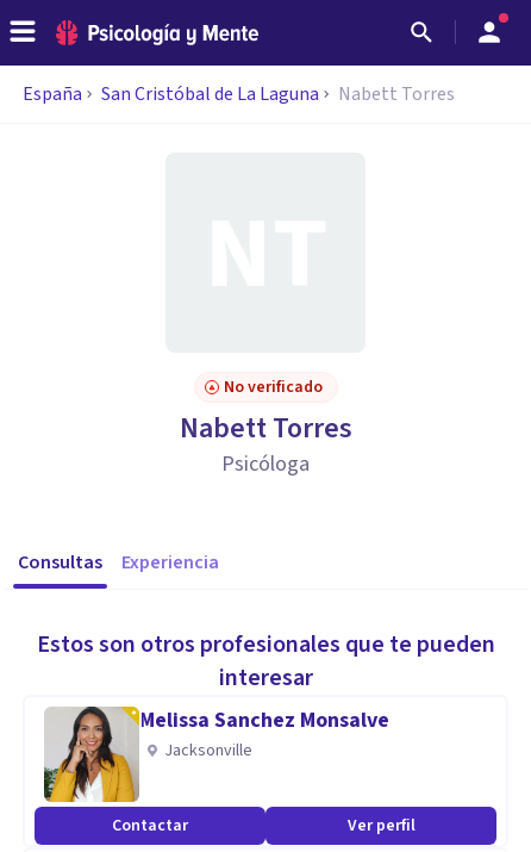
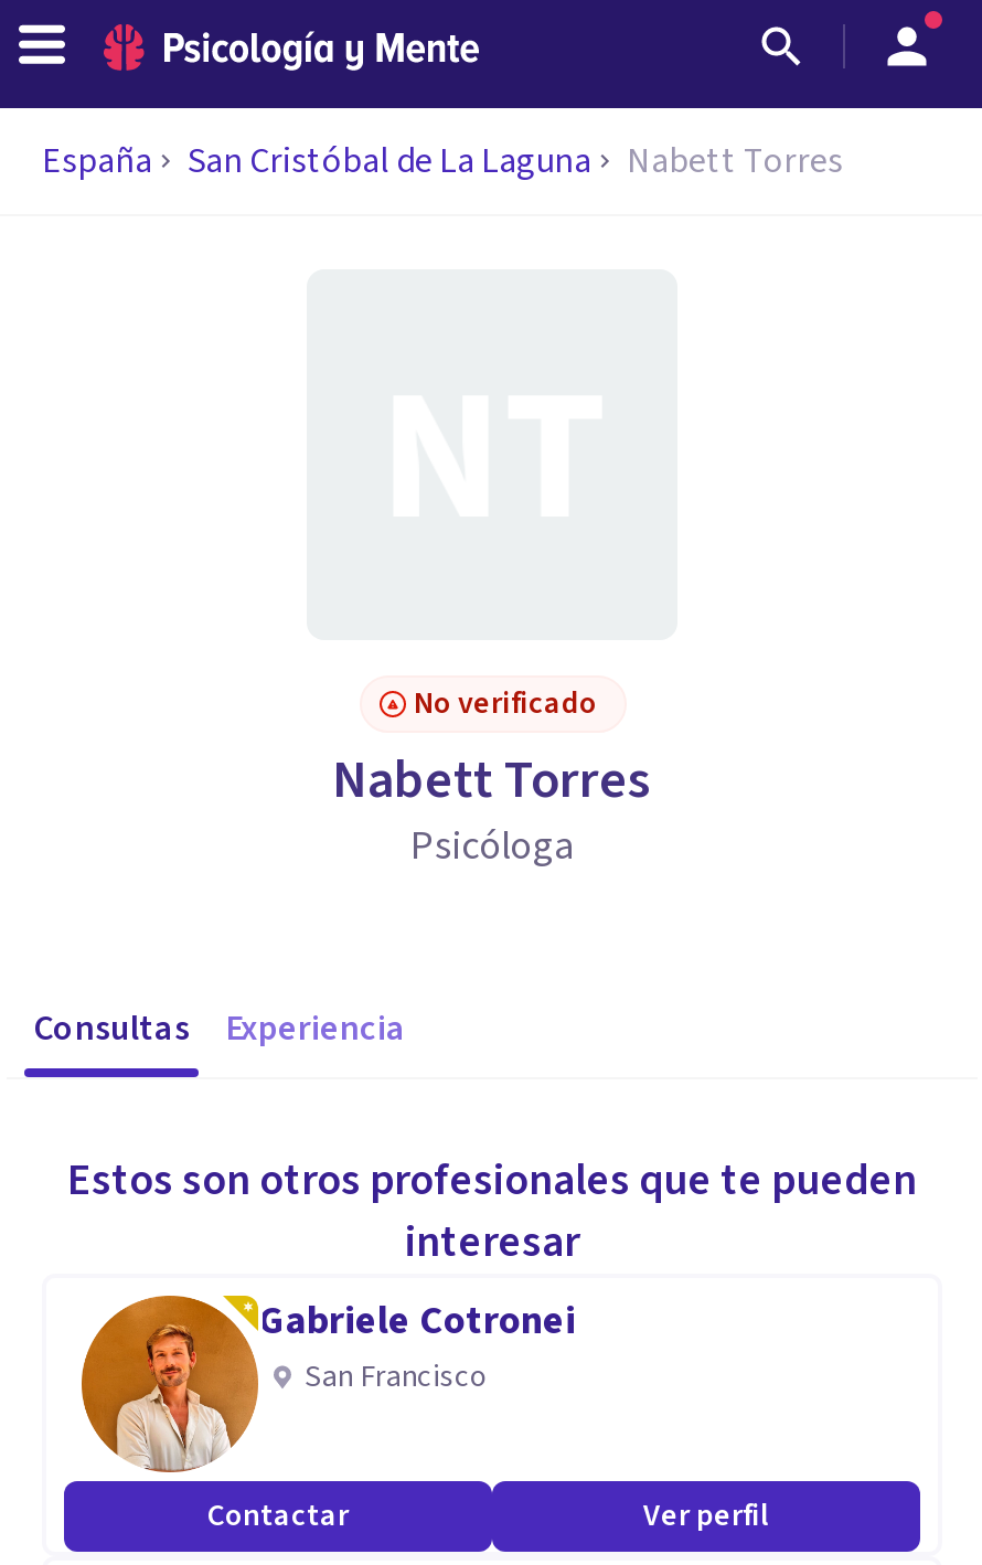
[43,705,389,803] [image] | Melissa Sanchez Monsalve | Jacksonville -> [79,1293,576,1474] [image] | Gabriele Cotronei | San Francisco

